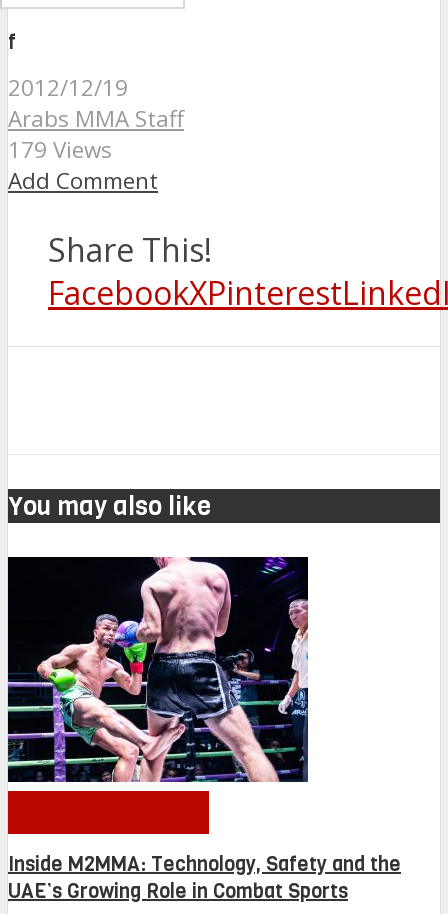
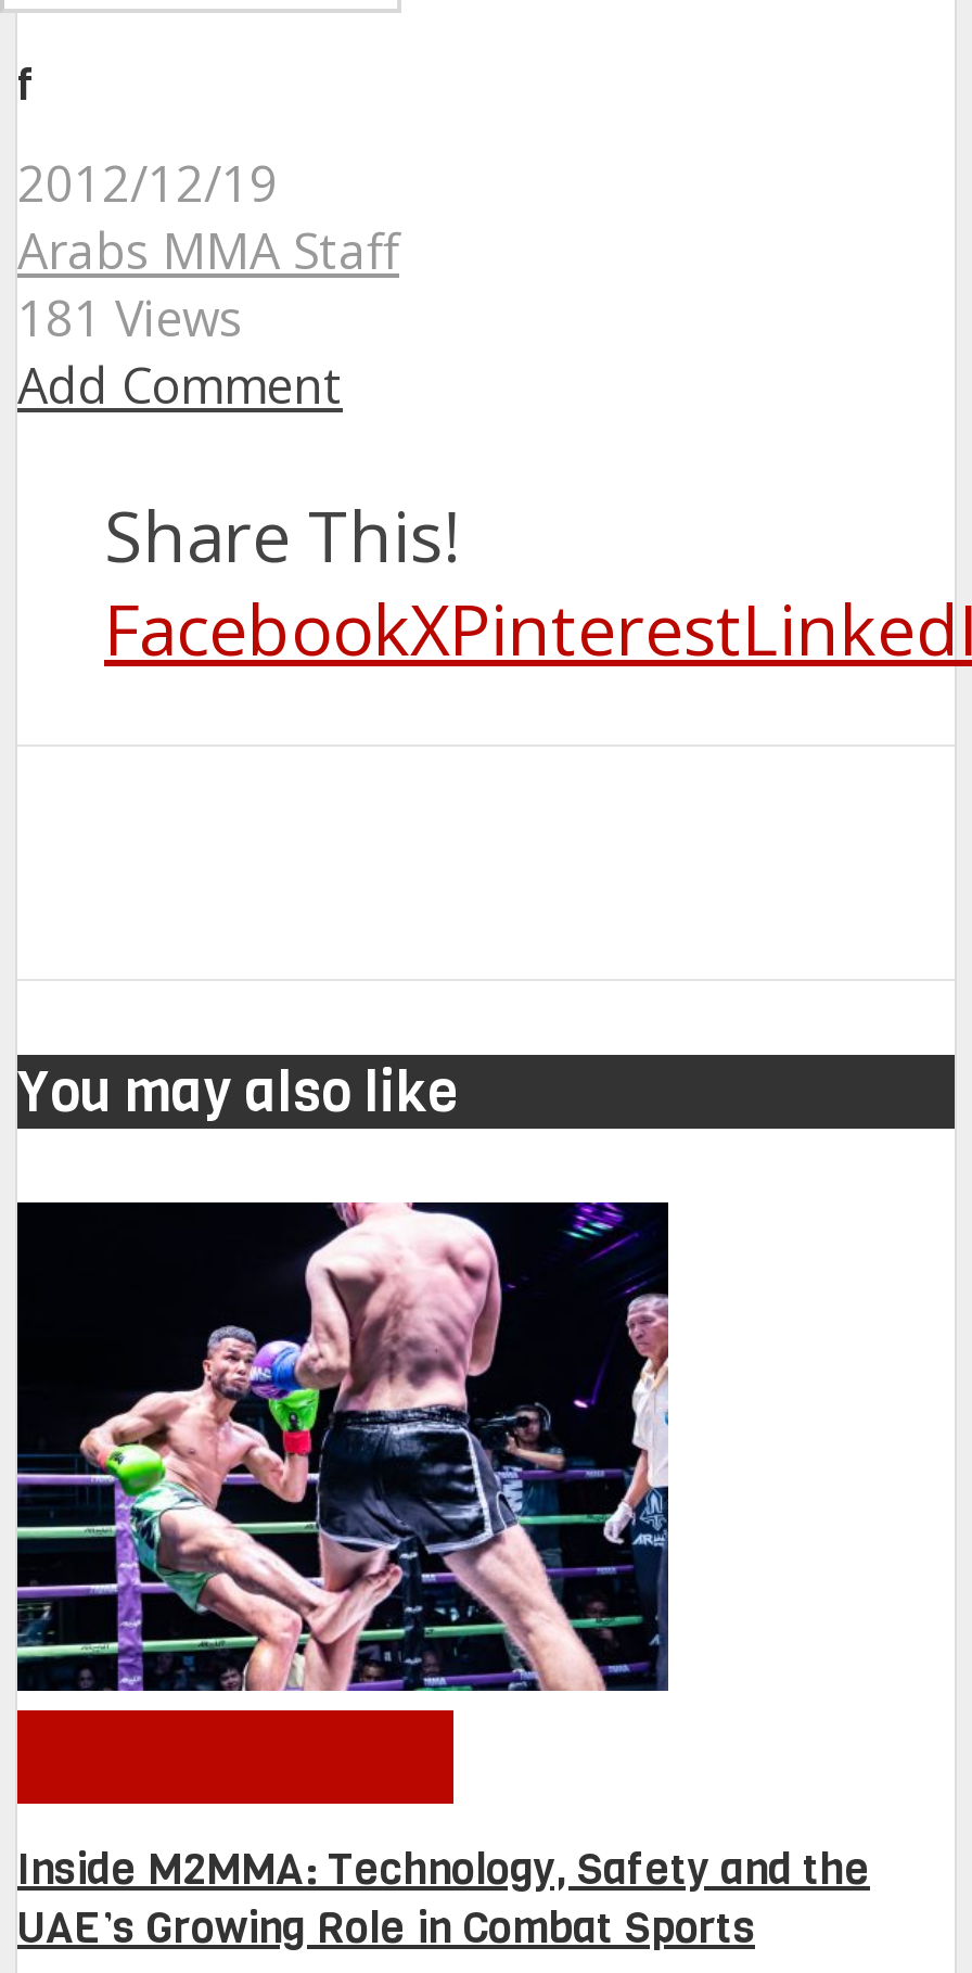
[8,134,112,165] 179 Views -> [17,285,243,352] 181 Views

